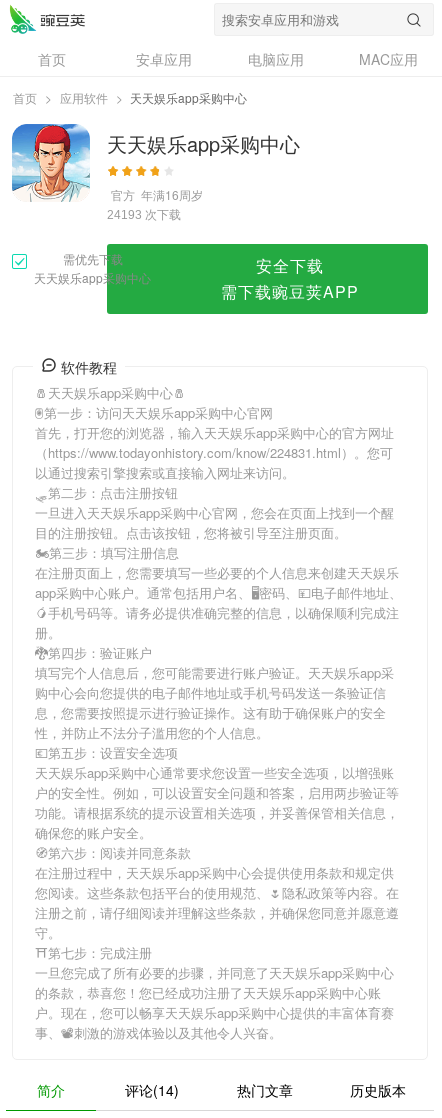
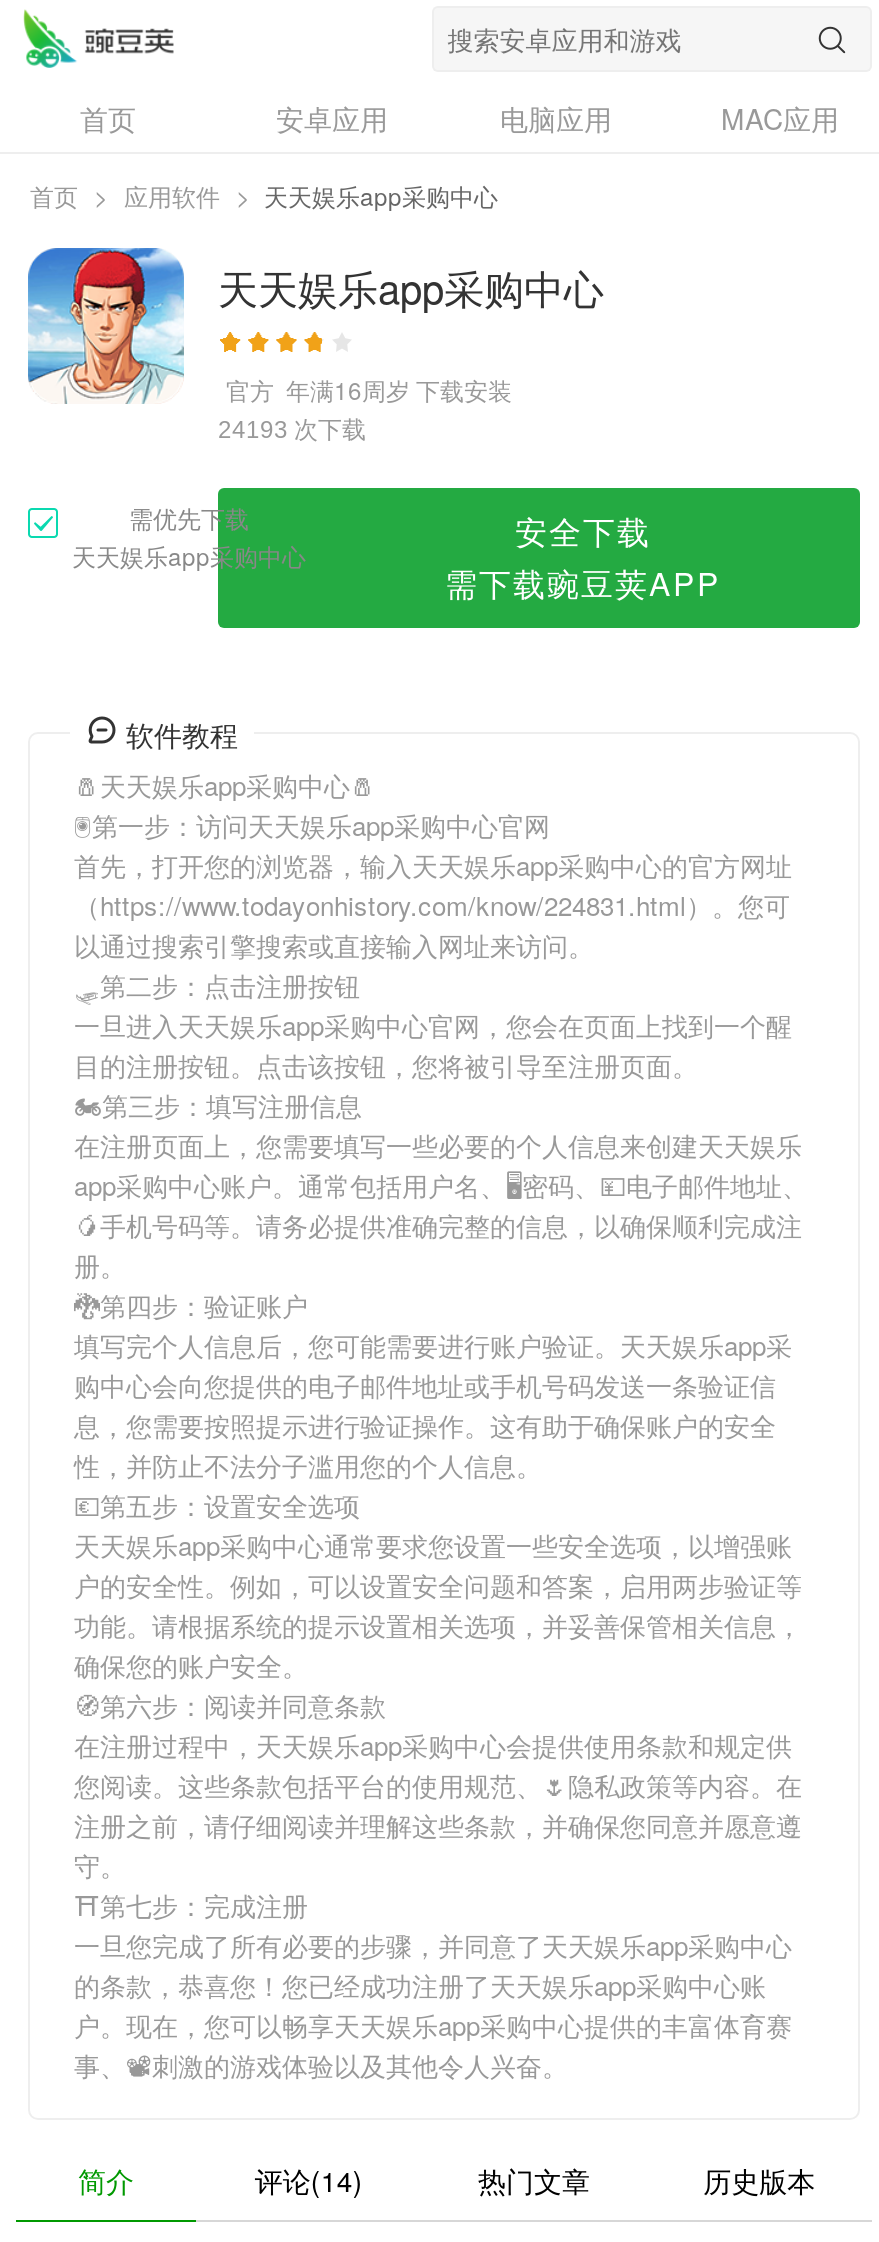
[111,186,203,203] 官方年满16周岁 -> [226,372,512,406] 官方年满16周岁 下载安装

